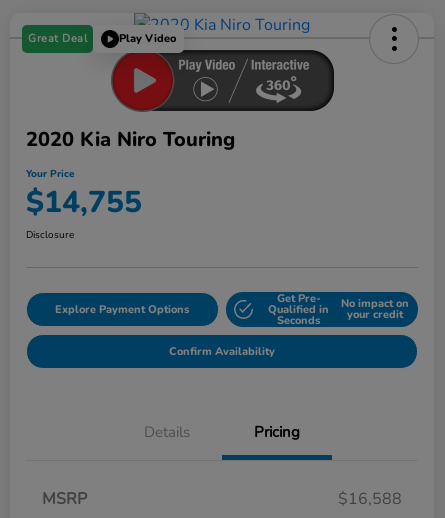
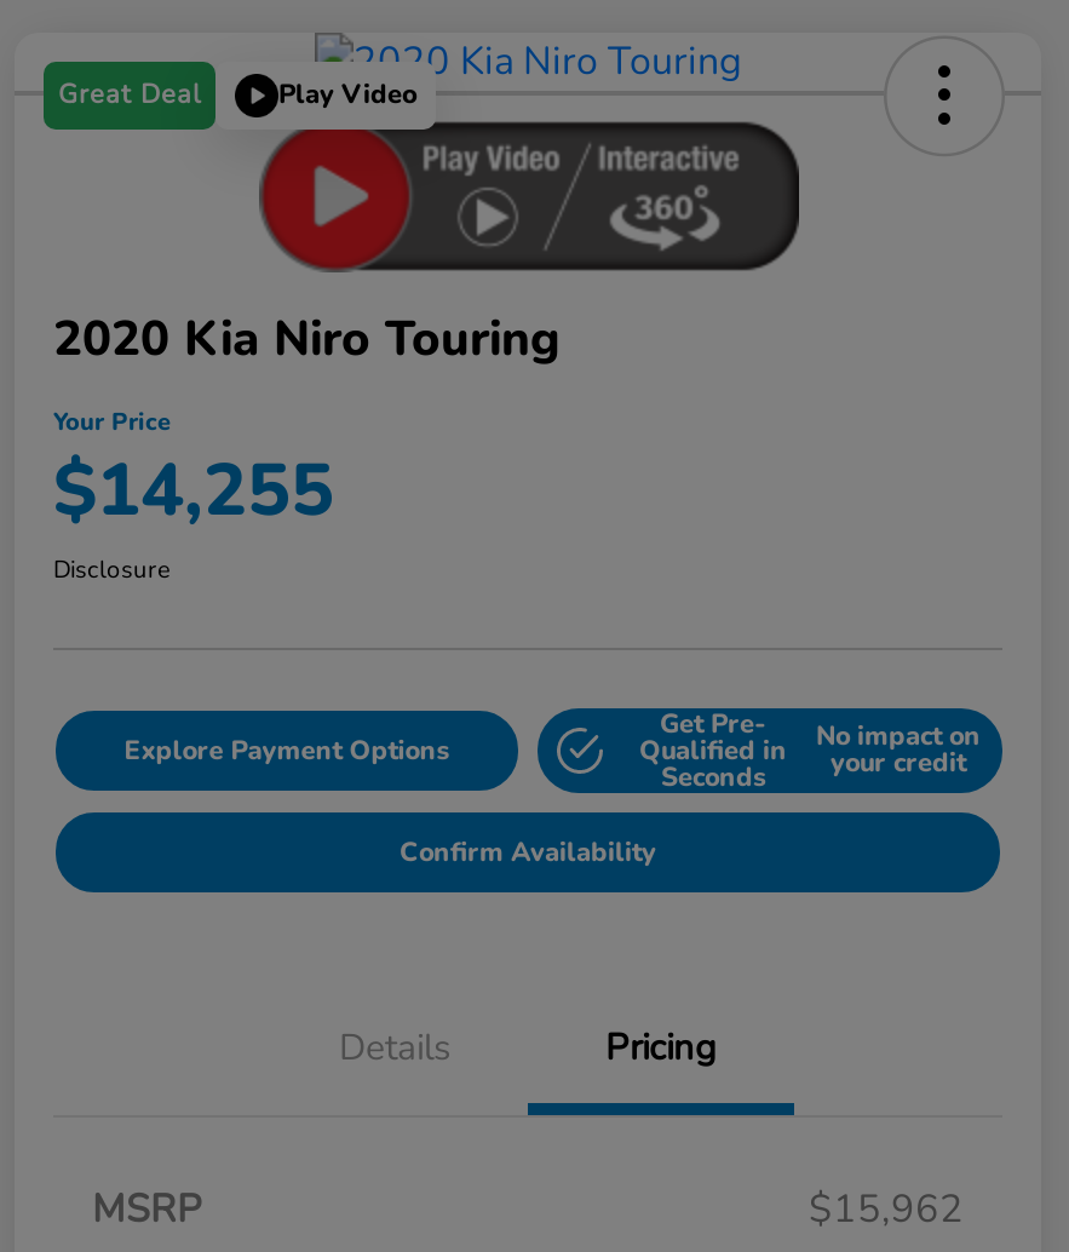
[26,182,142,223] $14,755 -> [53,442,334,541] $14,255
[338,488,402,510] $16,588 -> [809,1183,964,1236] $15,962

